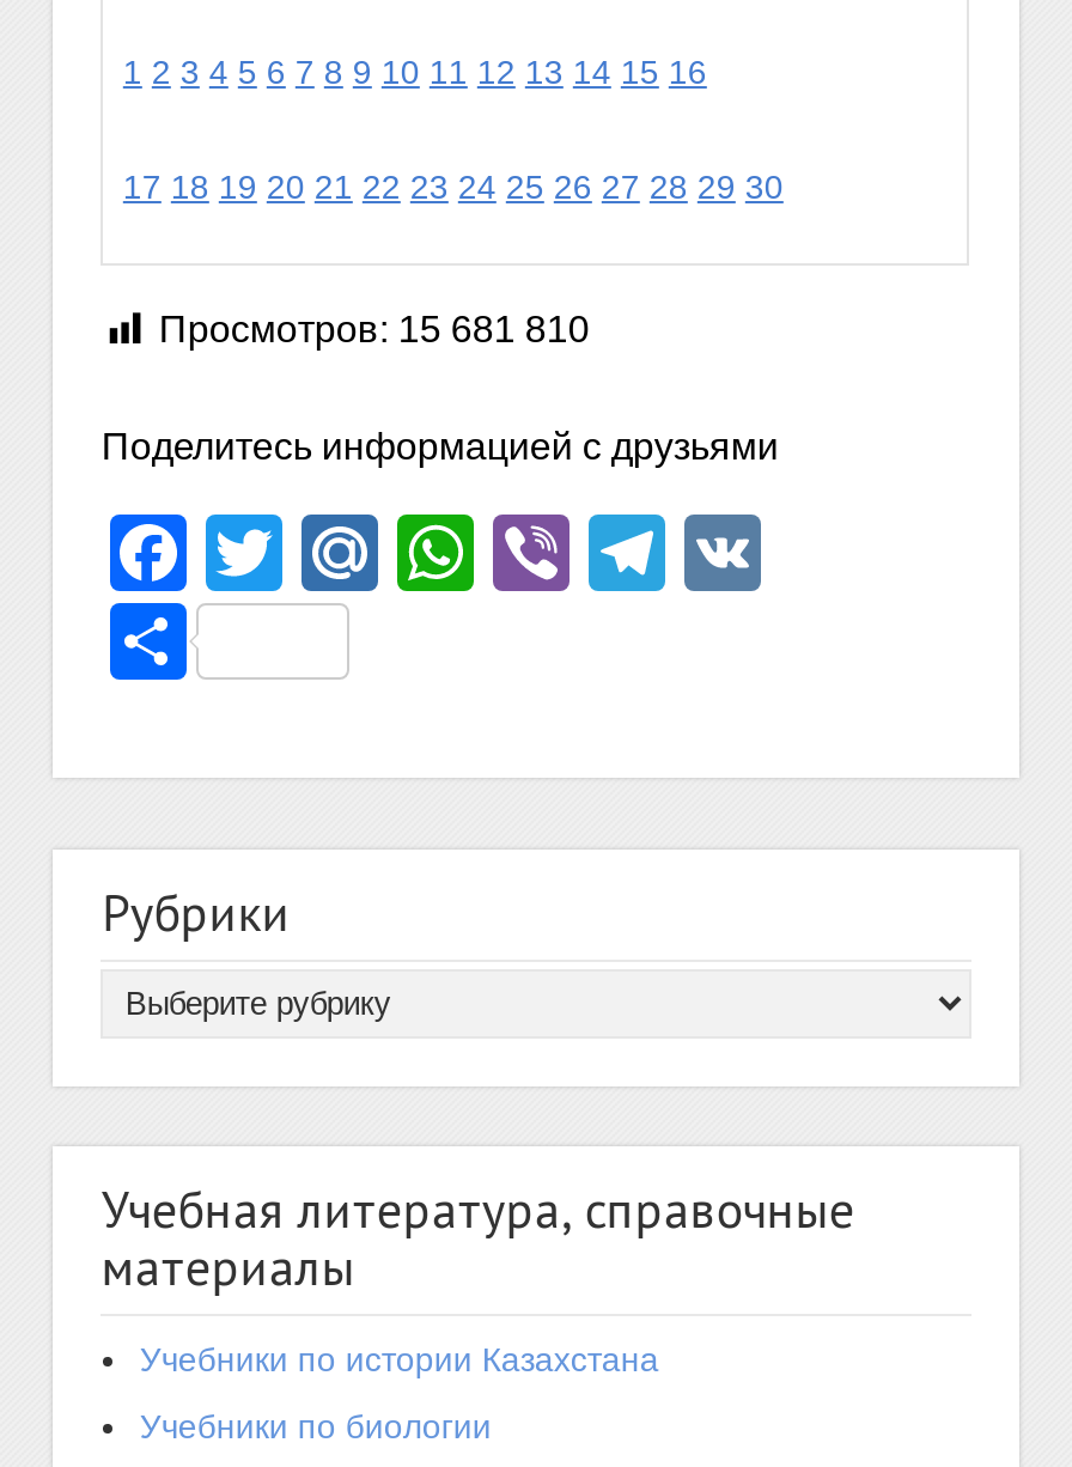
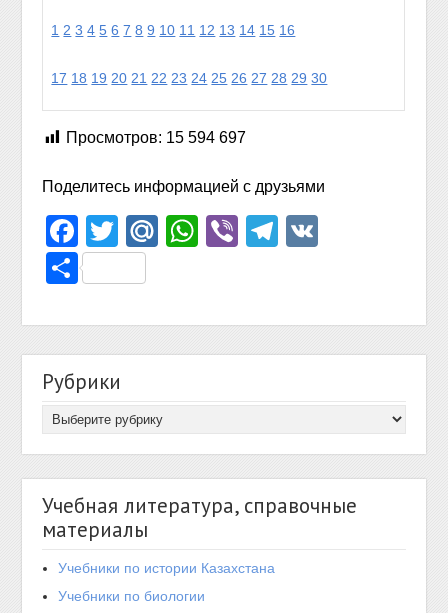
[159,309,590,349] Просмотров: 15 681 810 -> [66,129,246,146] Просмотров: 15 594 697

